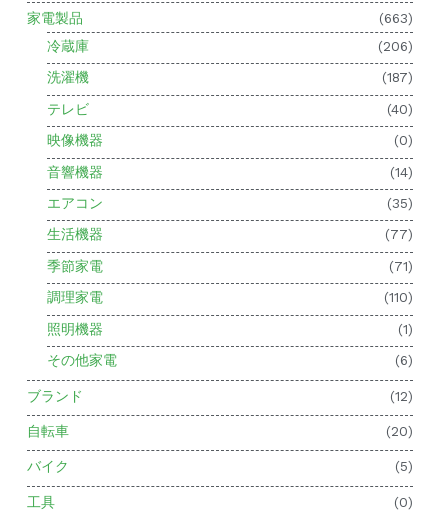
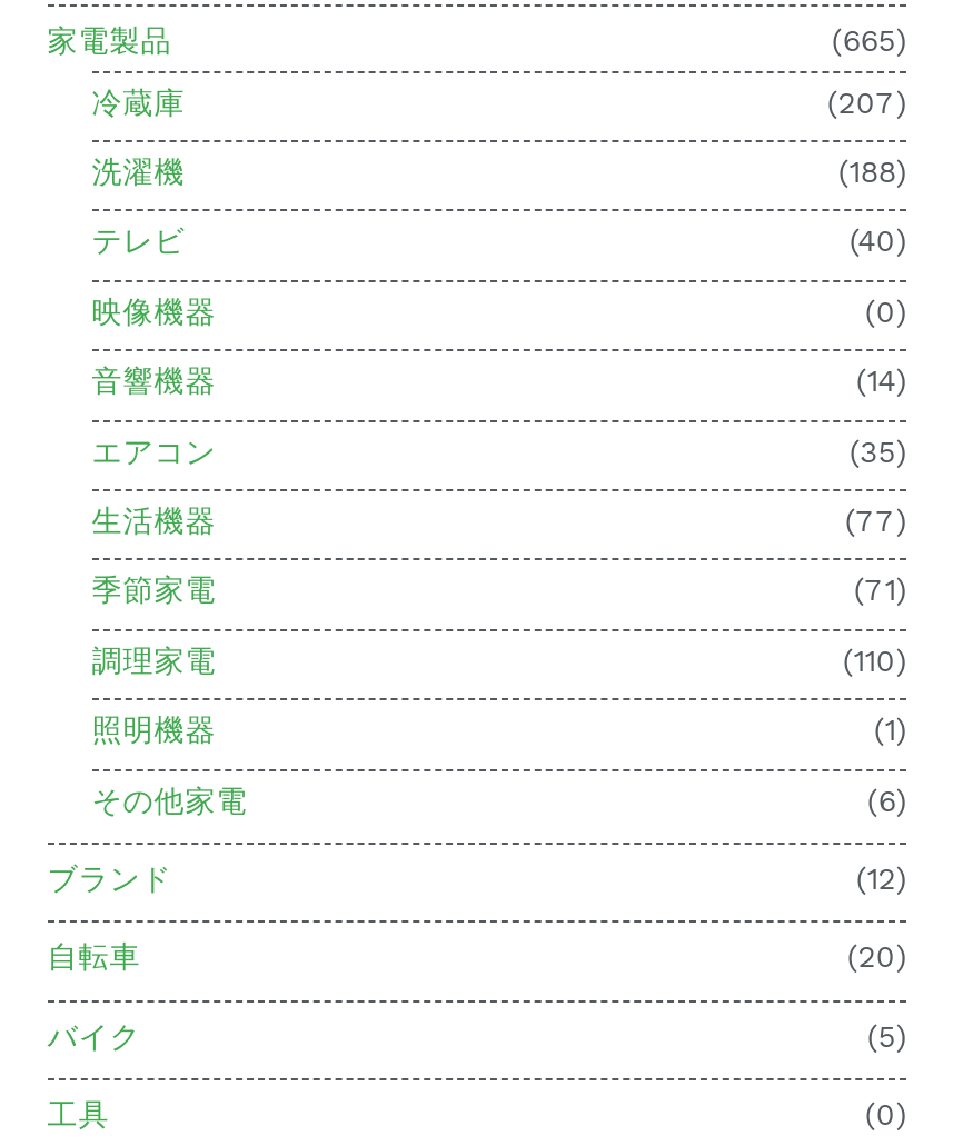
[379,10,413,26] (663) -> [831,21,907,57] (665)
[378,38,413,54] (206) -> [827,83,907,119] (207)
[382,69,413,85] (187) -> [838,153,907,189] (188)

